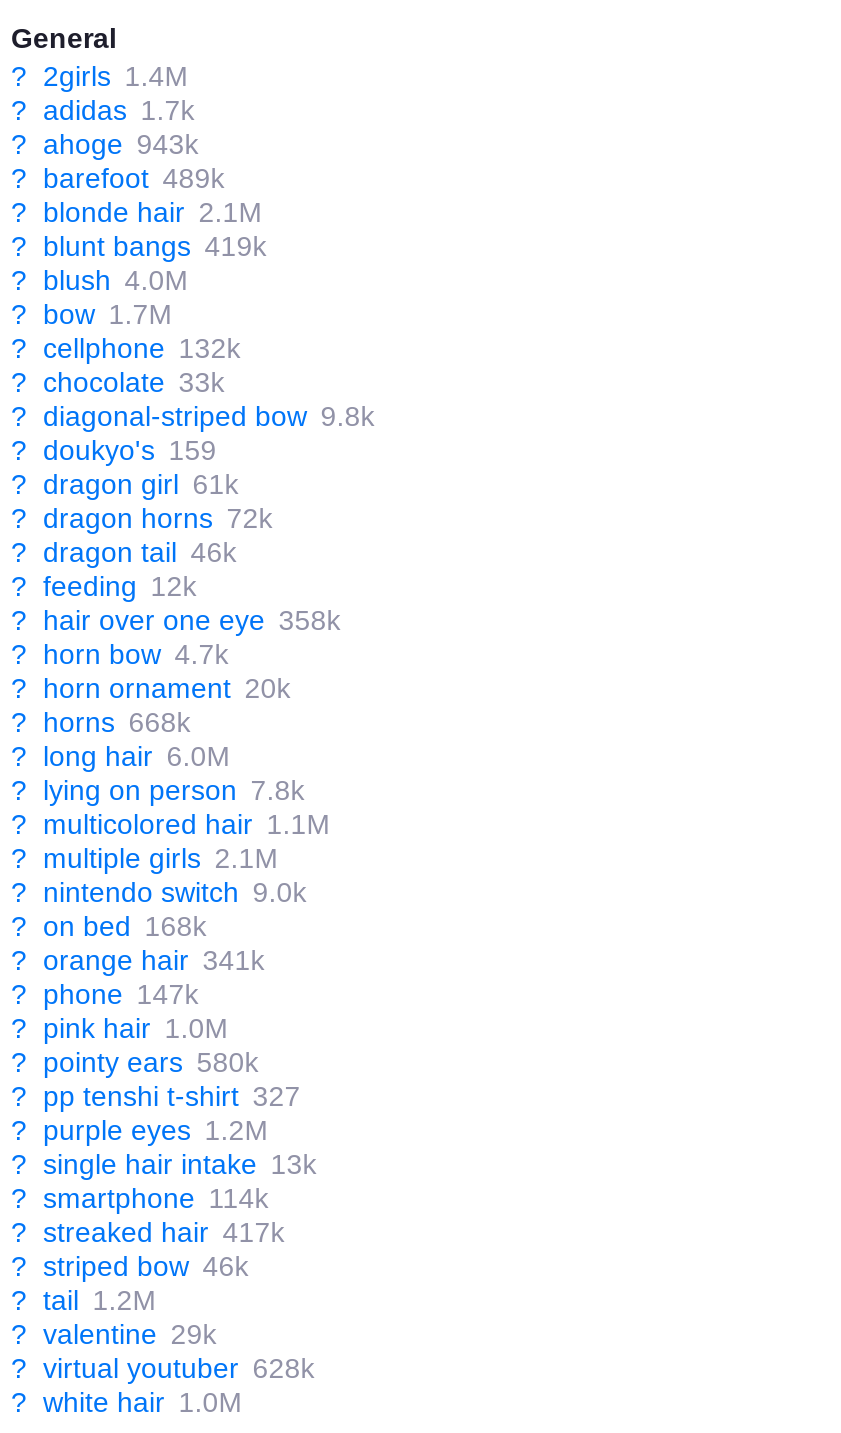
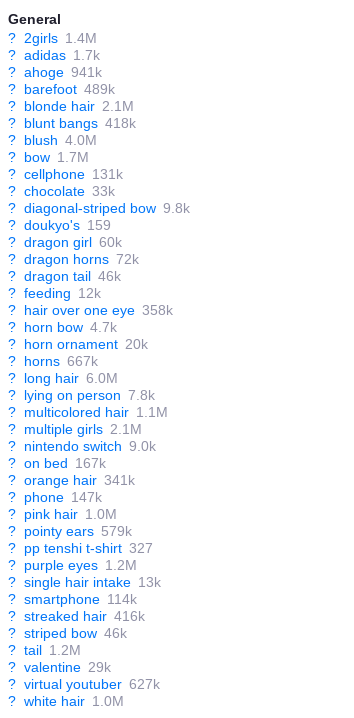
[11,128,199,160] ? ahoge 943k -> [8,64,102,80] ? ahoge 941k
[11,230,267,262] ? blunt bangs 419k -> [8,115,136,131] ? blunt bangs 418k
[11,332,241,364] ? cellphone 132k -> [8,166,123,182] ? cellphone 131k
[11,468,239,500] ? dragon girl 61k -> [8,234,122,250] ? dragon girl 60k
[11,706,191,738] ? horns 668k -> [8,353,98,369] ? horns 667k
[11,910,207,942] ? on bed 168k -> [8,455,106,471] ? on bed 167k
[11,1046,259,1078] ? pointy ears 580k -> [8,523,132,539] ? pointy ears 579k
[11,1216,285,1248] ? streaked hair 417k -> [8,608,145,624] ? streaked hair 416k
[11,1352,315,1384] ? virtual youtuber 628k -> [8,676,160,692] ? virtual youtuber 627k

